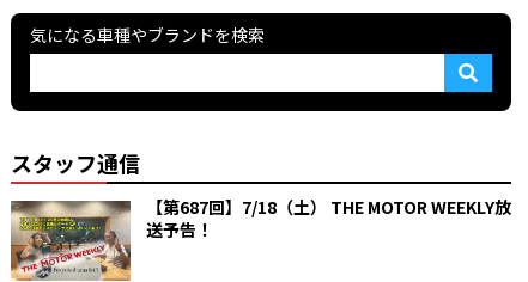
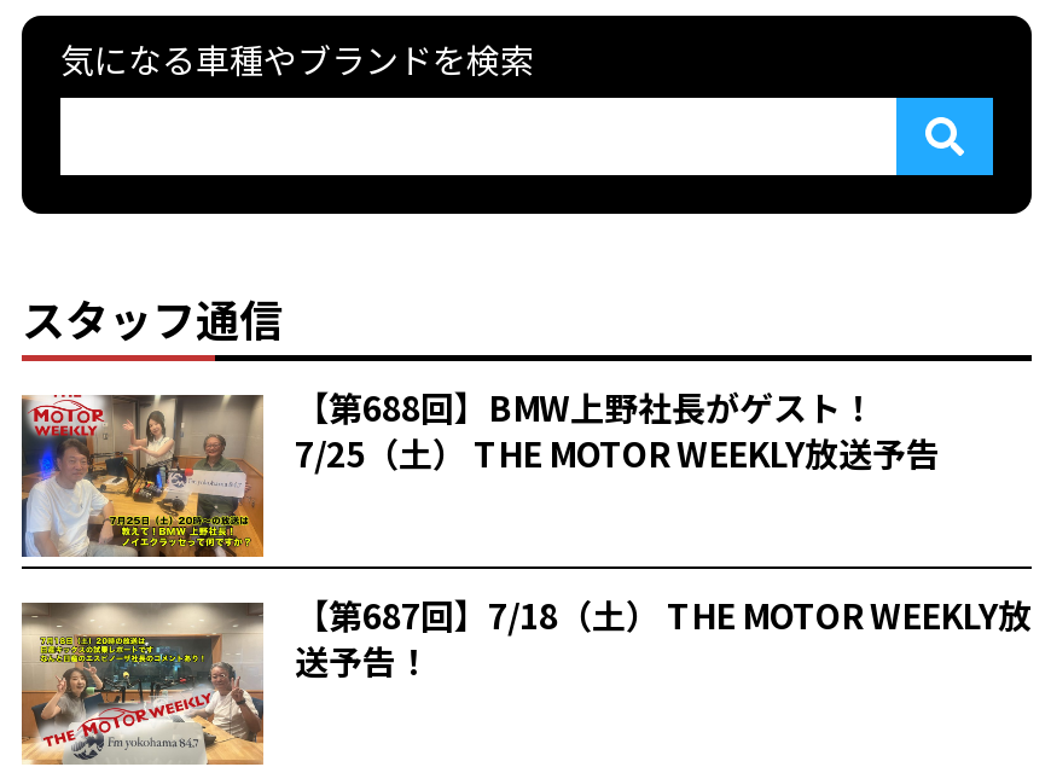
none -> [19,382,940,571] [image] | 【第688回】BMW上野社長がゲスト！ | 7/25（土） THE MOTOR WEEKLY放送予告

